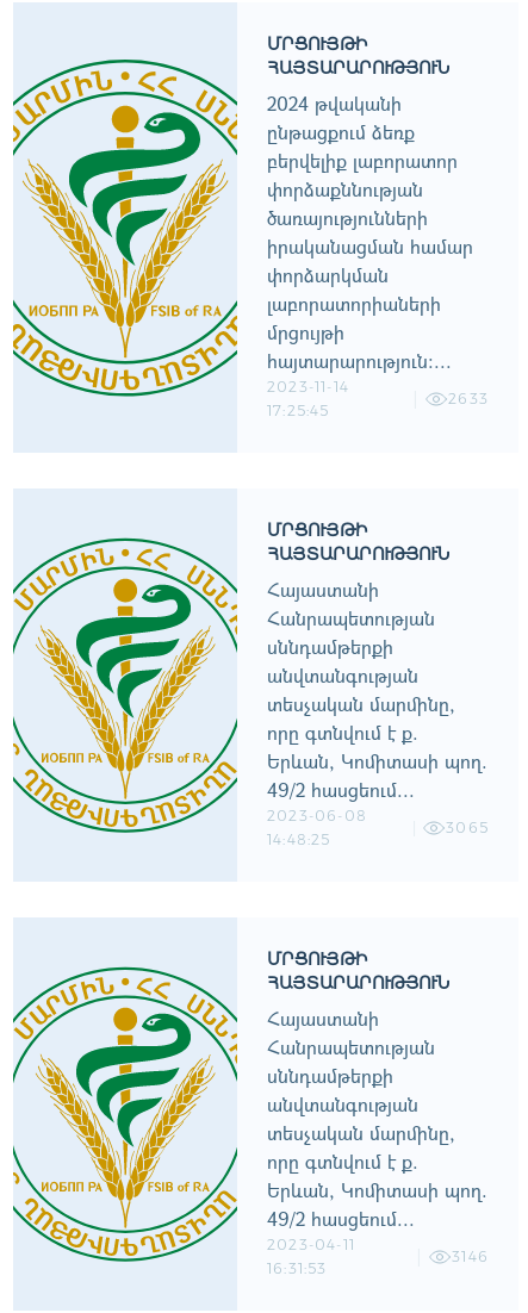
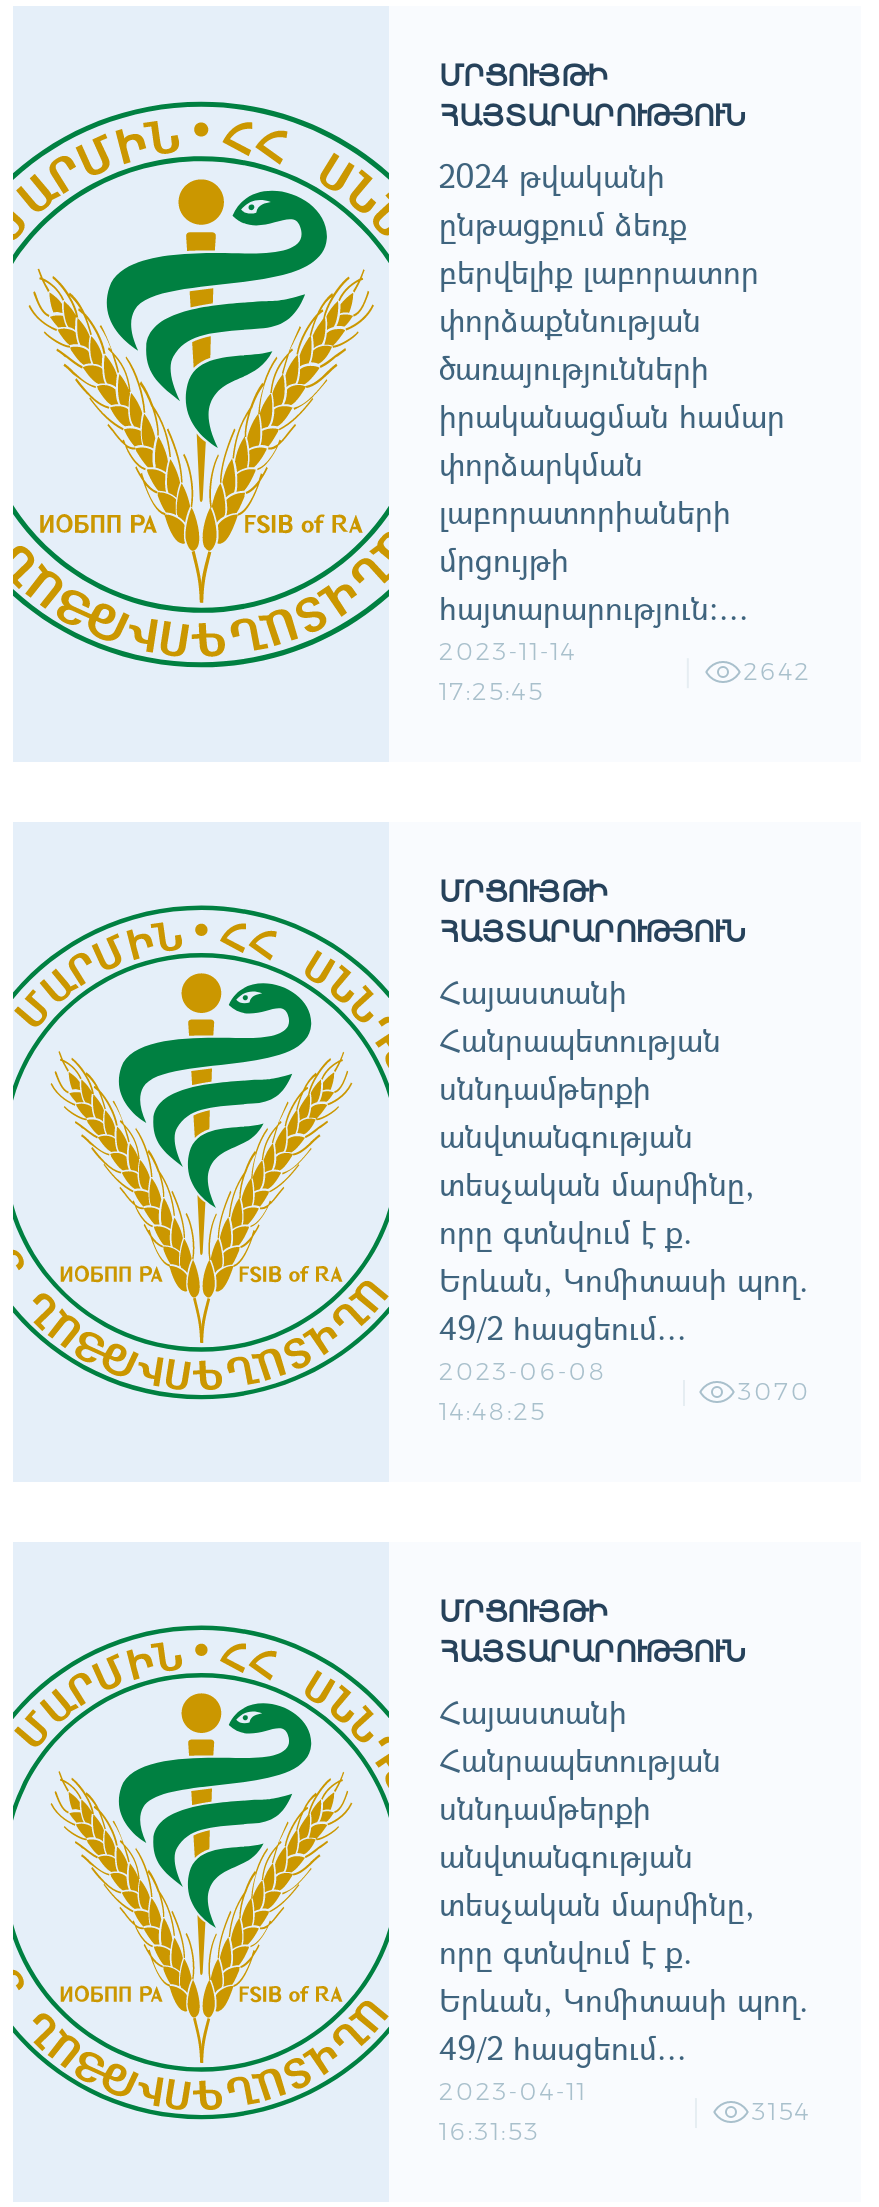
[448,390,489,407] 2633 -> [743,656,811,686] 2642
[446,819,489,836] 3065 -> [737,1376,811,1406] 3070
[452,1247,489,1265] 3146 -> [751,2096,811,2126] 3154

